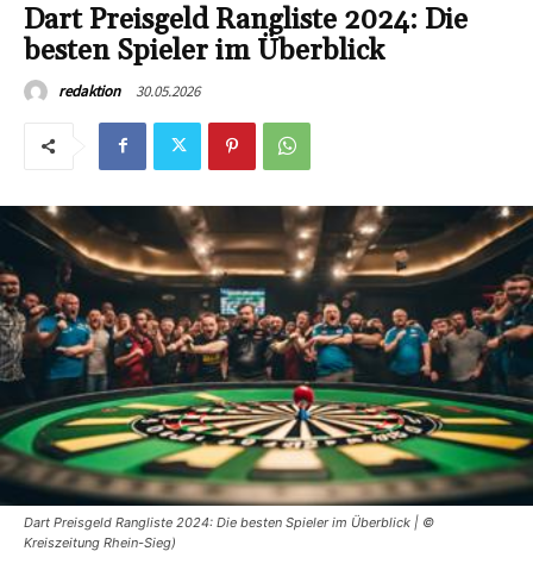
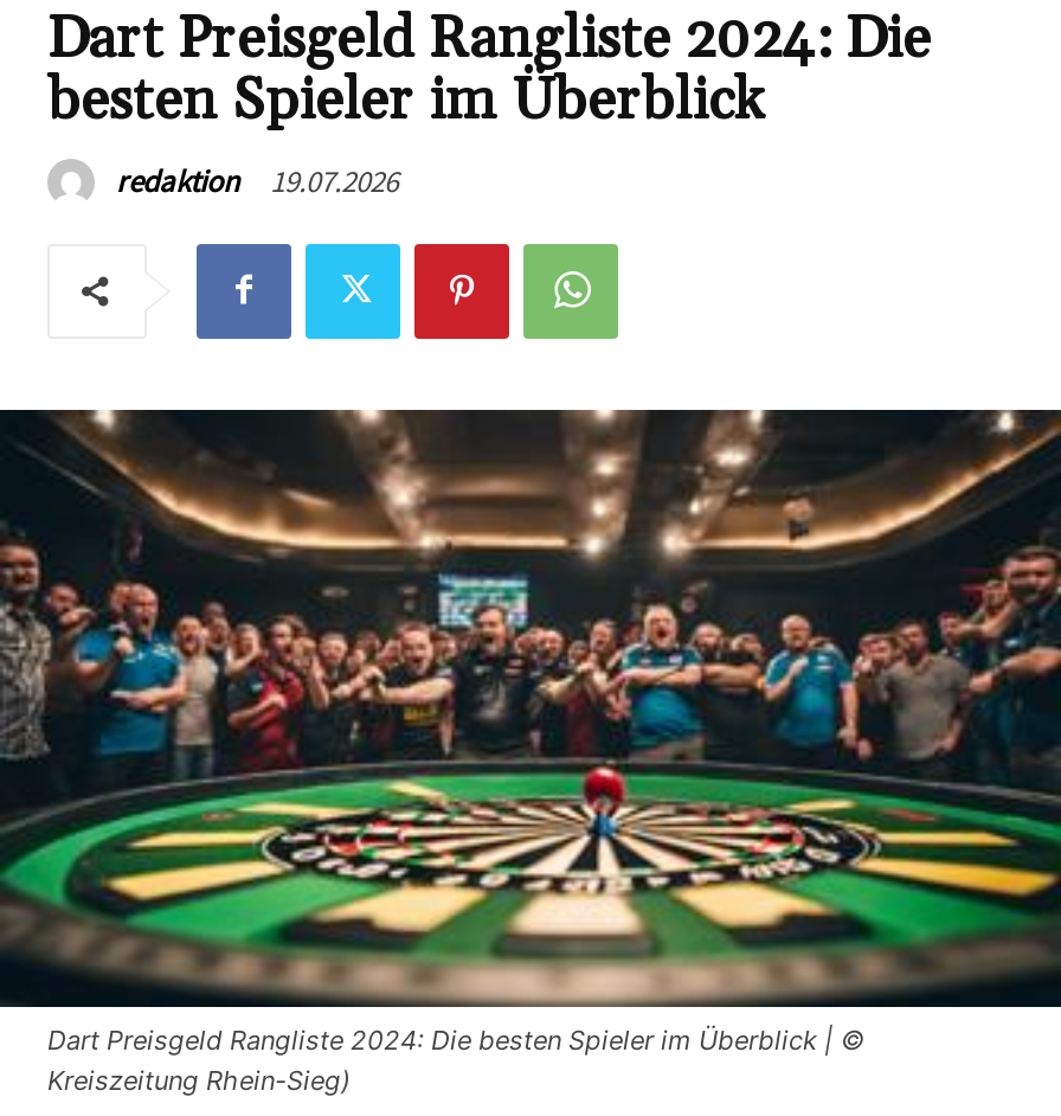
[58,81,200,101] redaktion 30.05.2026 -> [116,160,398,201] redaktion 19.07.2026

